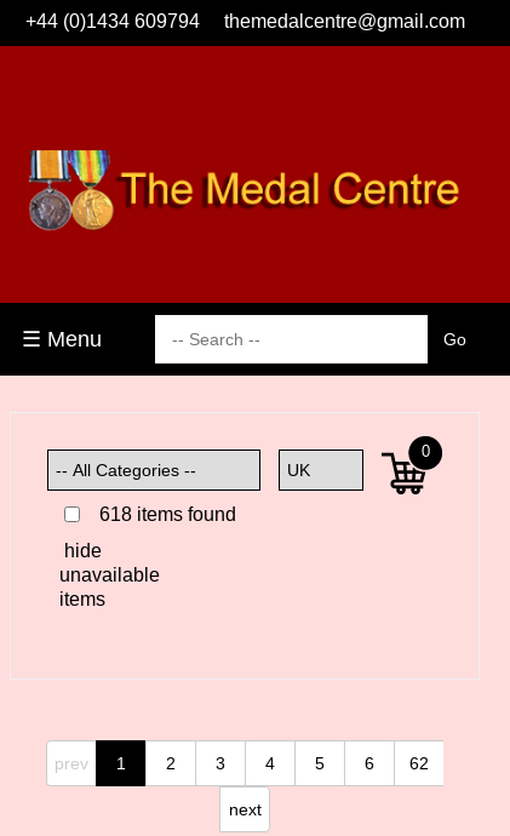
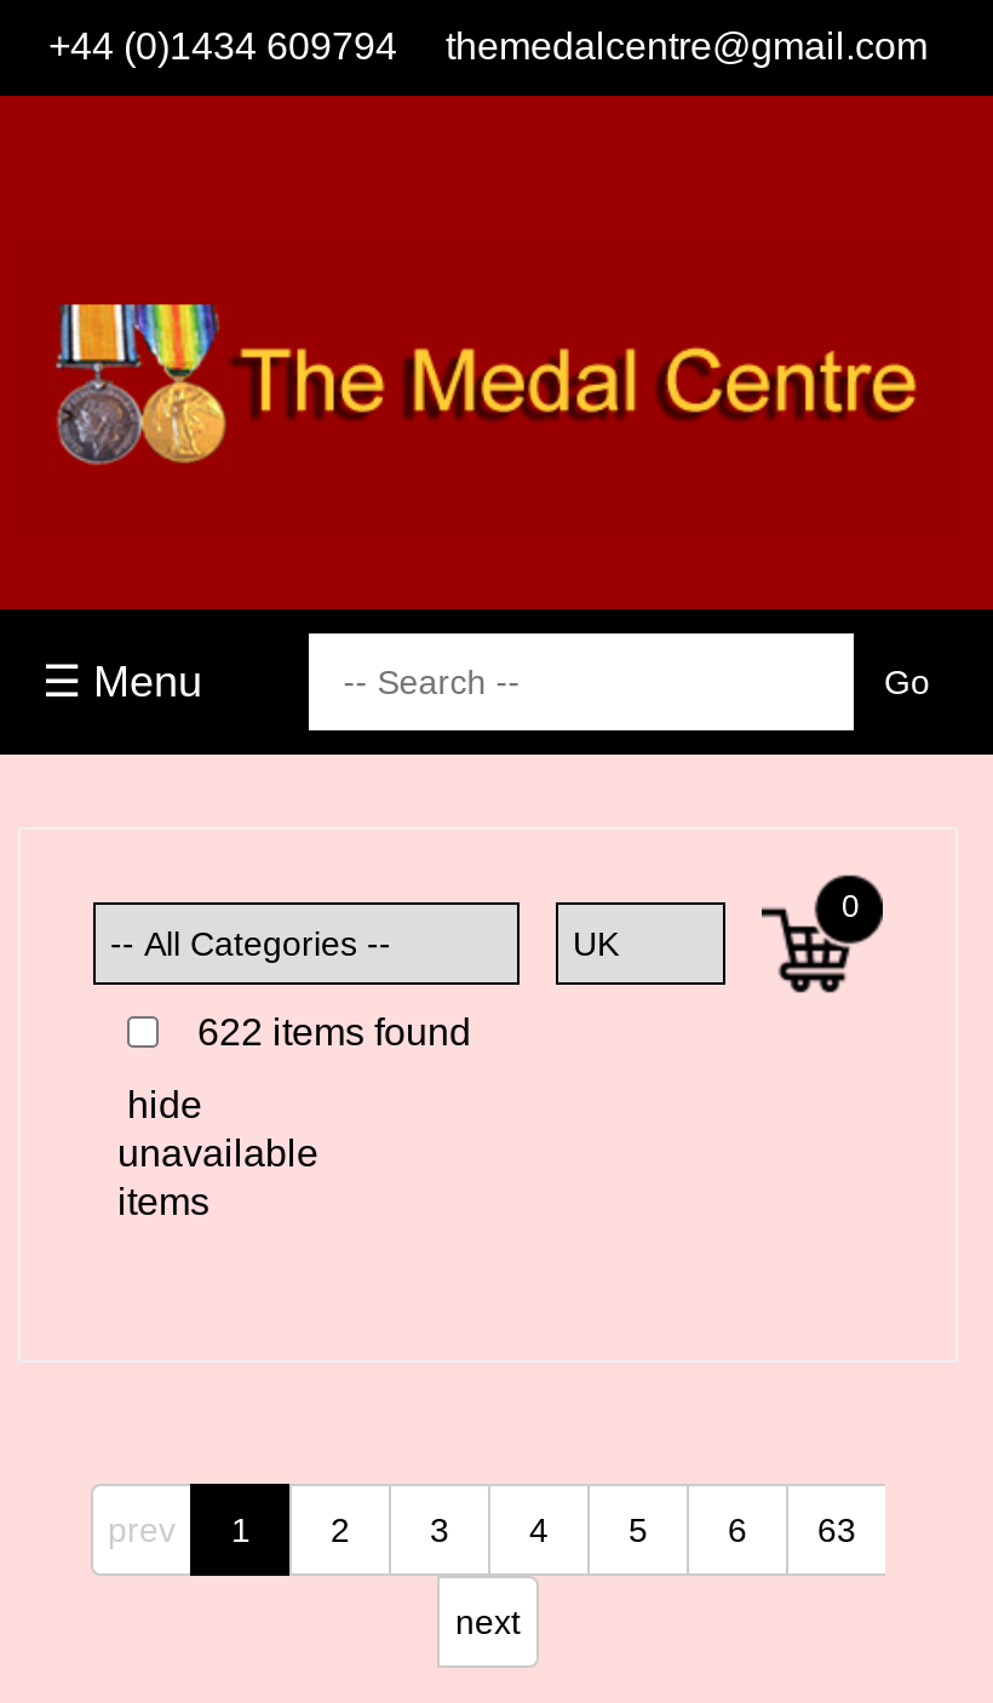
[99,504,236,525] 618 items found -> [197,1012,471,1053] 622 items found
[365,754,429,773] 6 62 -> [728,1511,856,1550] 6 63

